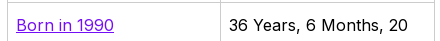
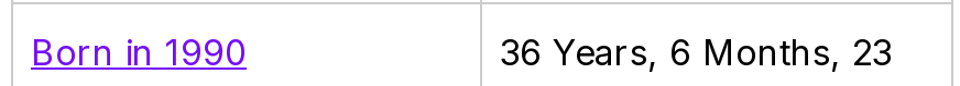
[229,15,408,35] 36 Years, 6 Months, 20 -> [500,31,892,74] 36 Years, 6 Months, 23

